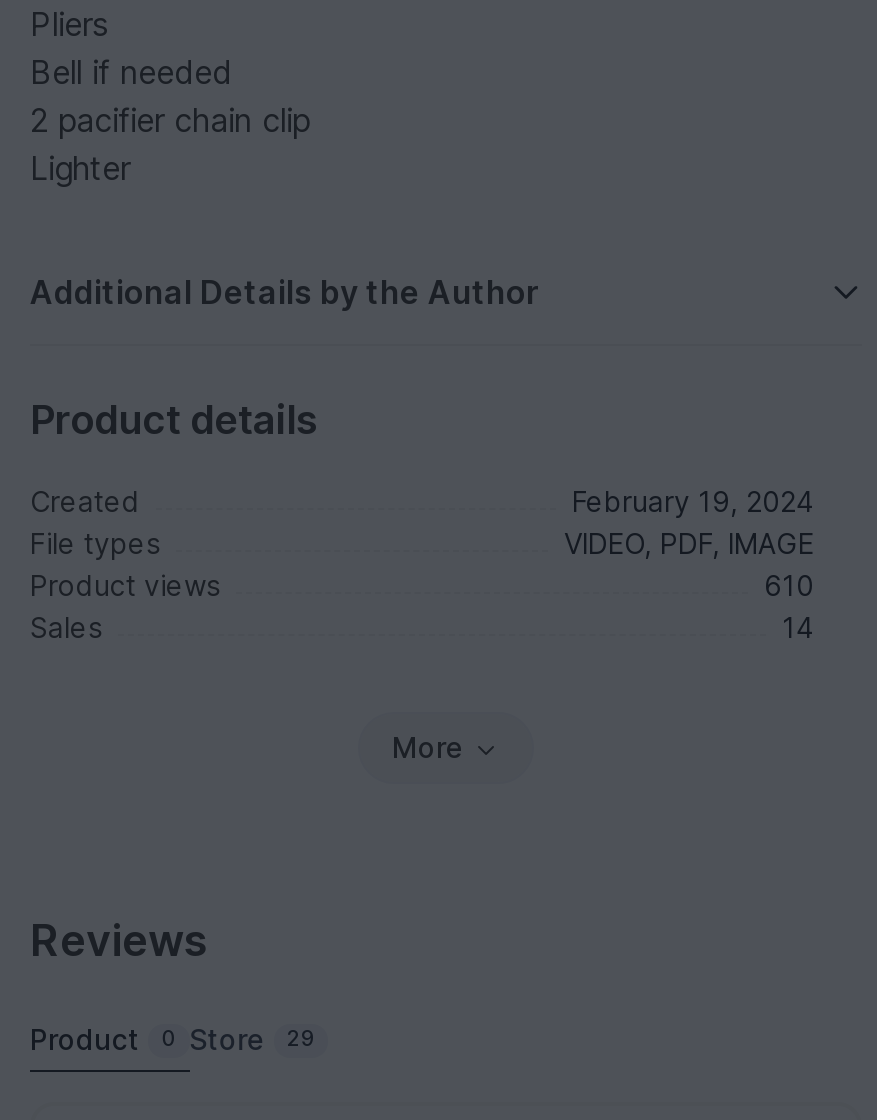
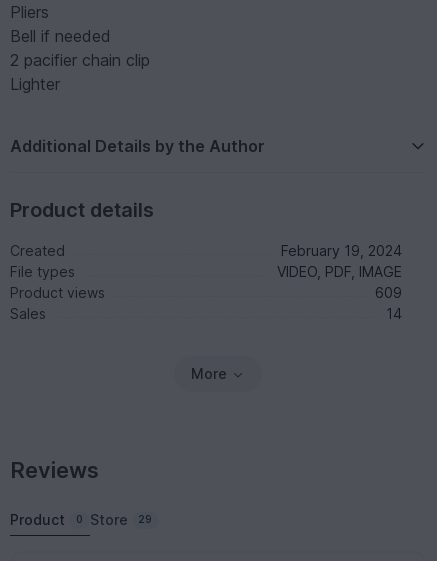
[764,569,814,603] 610 -> [375,284,402,301] 609

